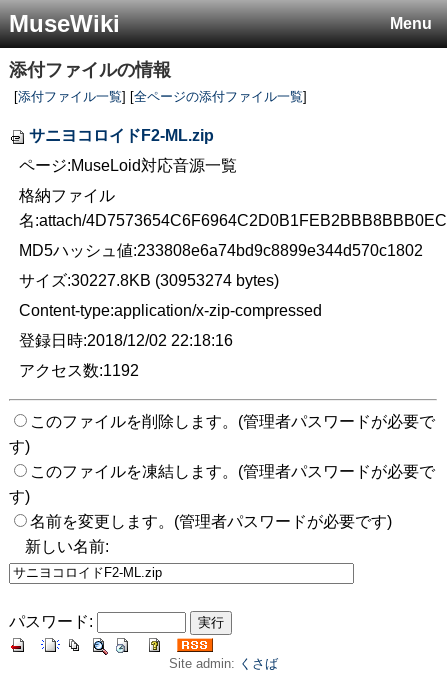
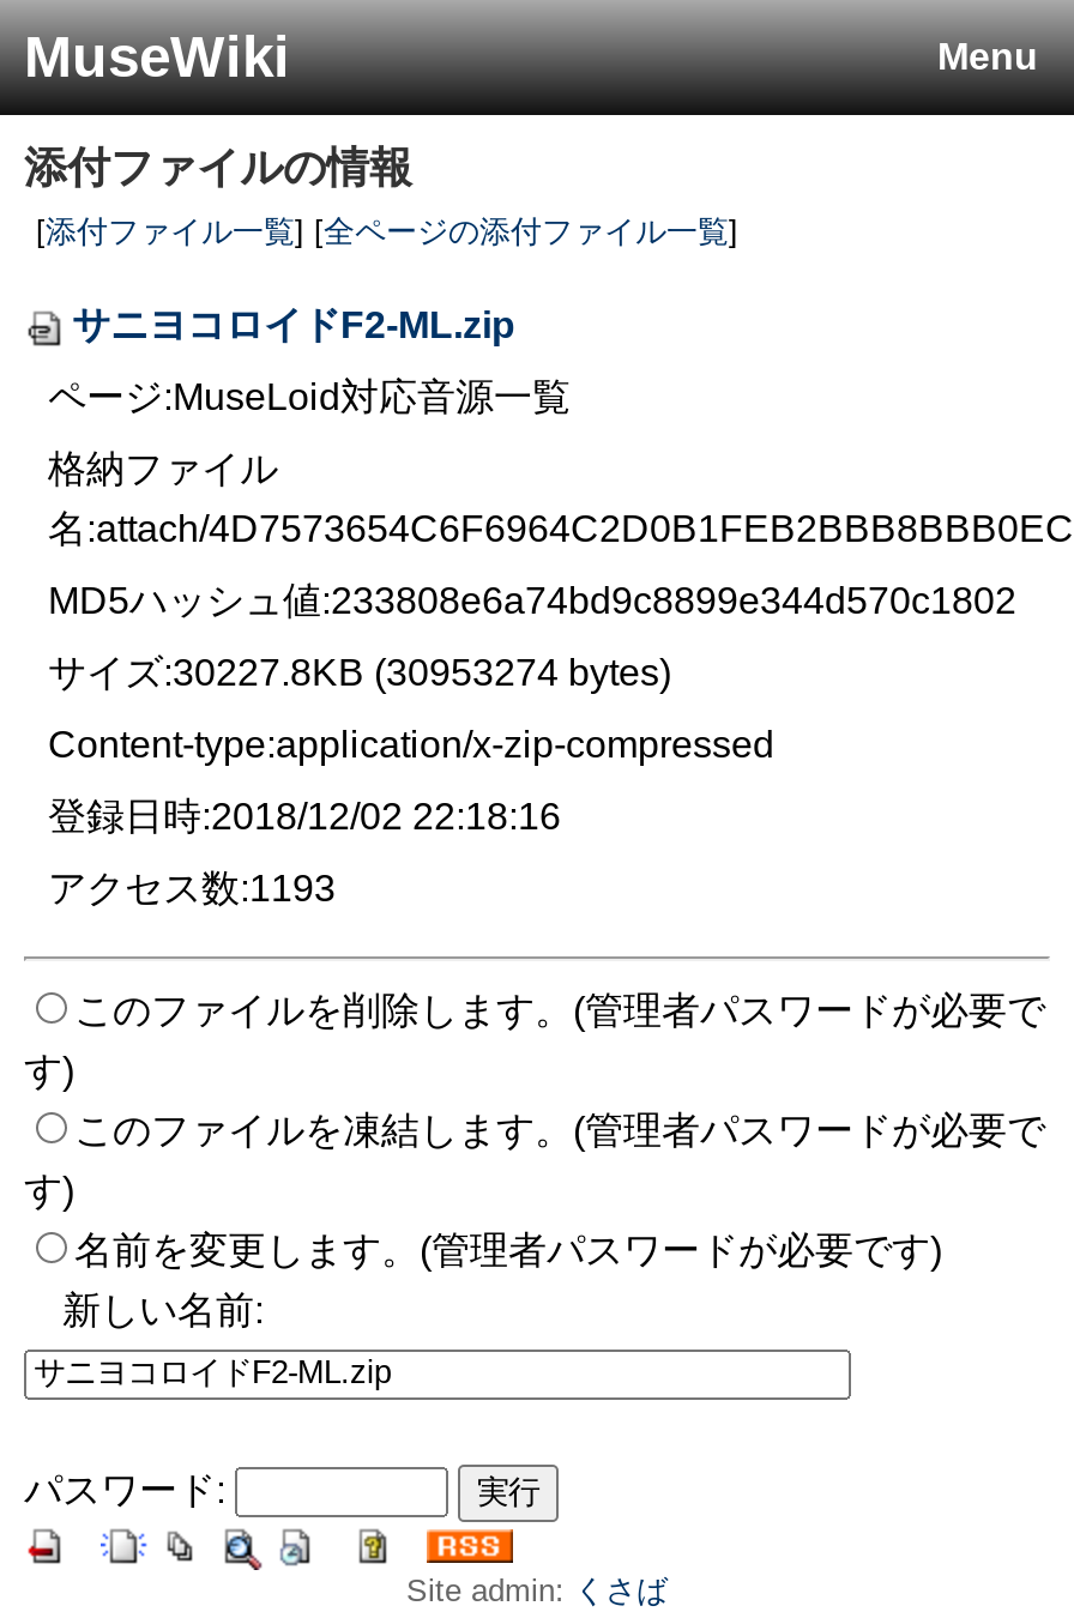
[19,362,139,379] アクセス数:1192 -> [48,868,336,908] アクセス数:1193

